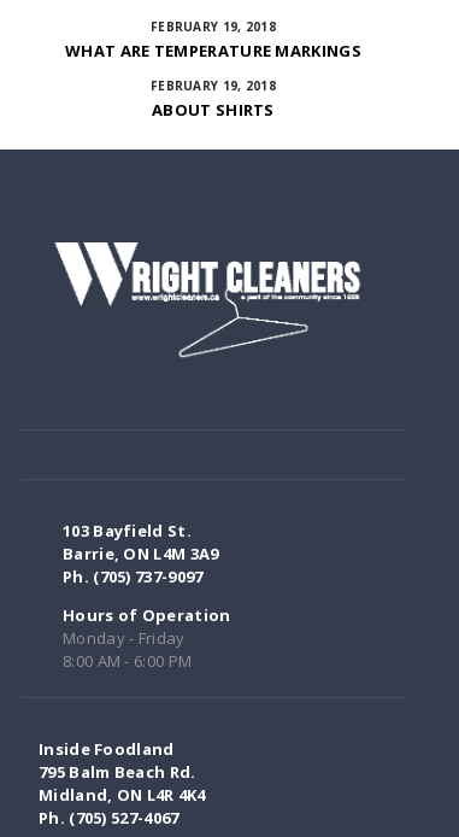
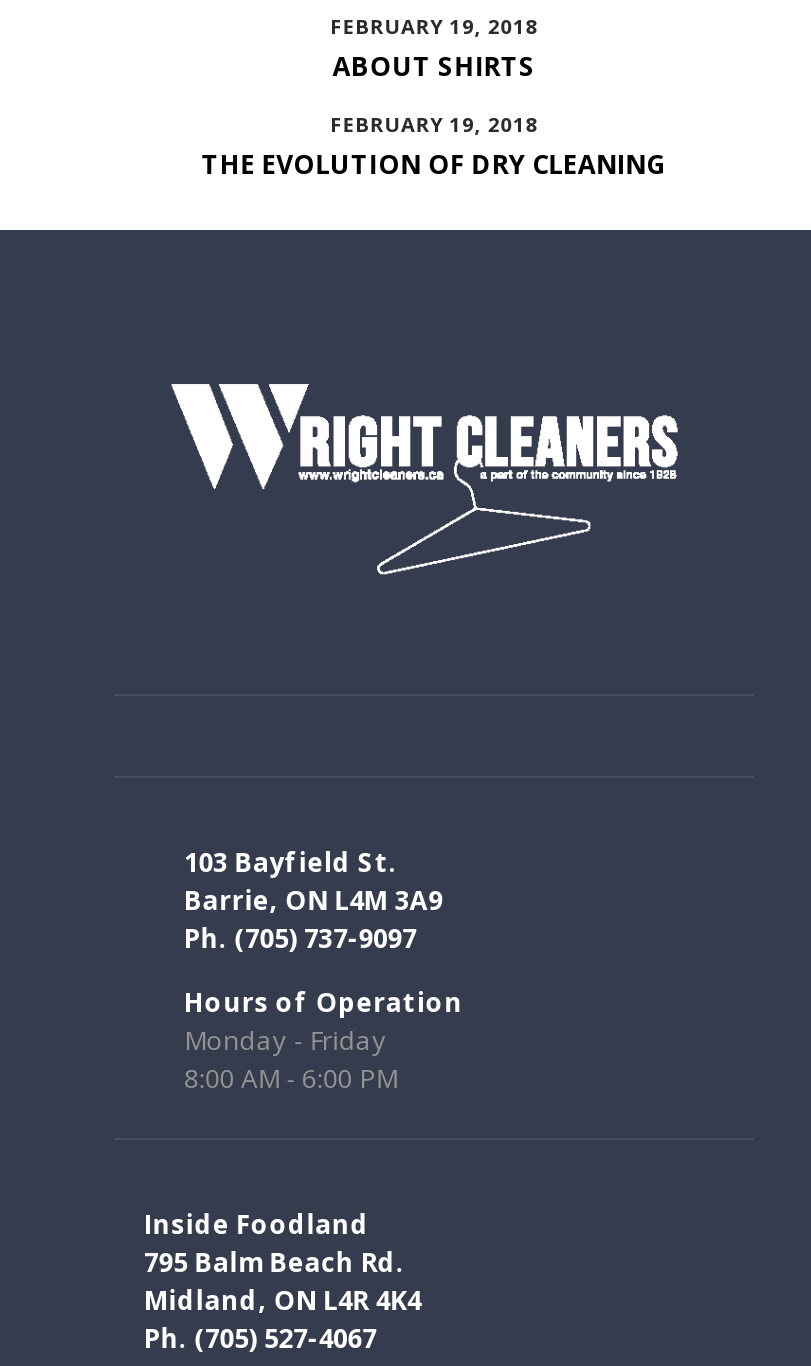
[65,40,361,62] WHAT ARE TEMPERATURE MARKINGS -> none
none -> [201,146,667,182] THE EVOLUTION OF DRY CLEANING
moved [152,99,274,120] -> [332,48,536,84]: ABOUT SHIRTS

